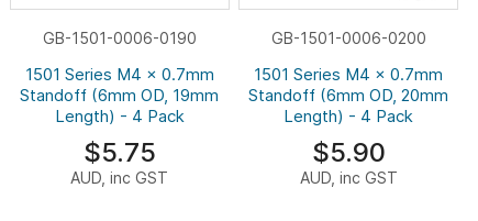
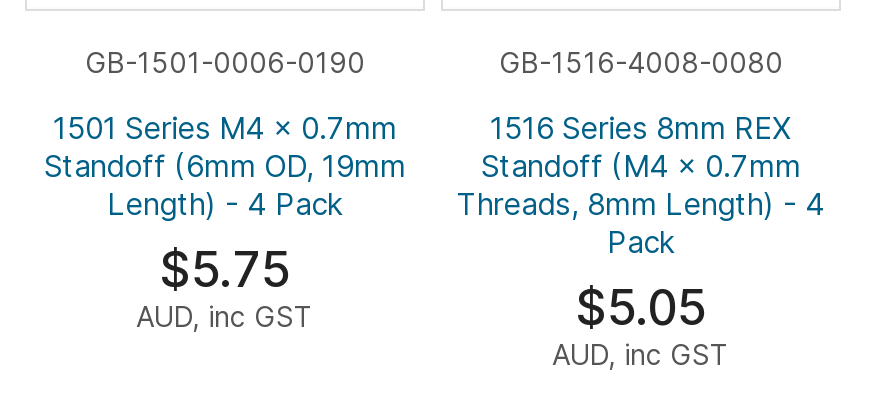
[271,29,426,47] GB-1501-0006-0200 -> [499,44,783,78] GB-1516-4008-0080
[248,64,448,168] 1501 Series M4 x 0.7mm | Standoff (6mm OD, 20mm | Length) - 4 Pack | $5.90 -> [457,108,825,336] 1516 Series 8mm REX | Standoff (M4 x 0.7mm | Threads, 8mm Length) - 4 | Pack | $5.05

